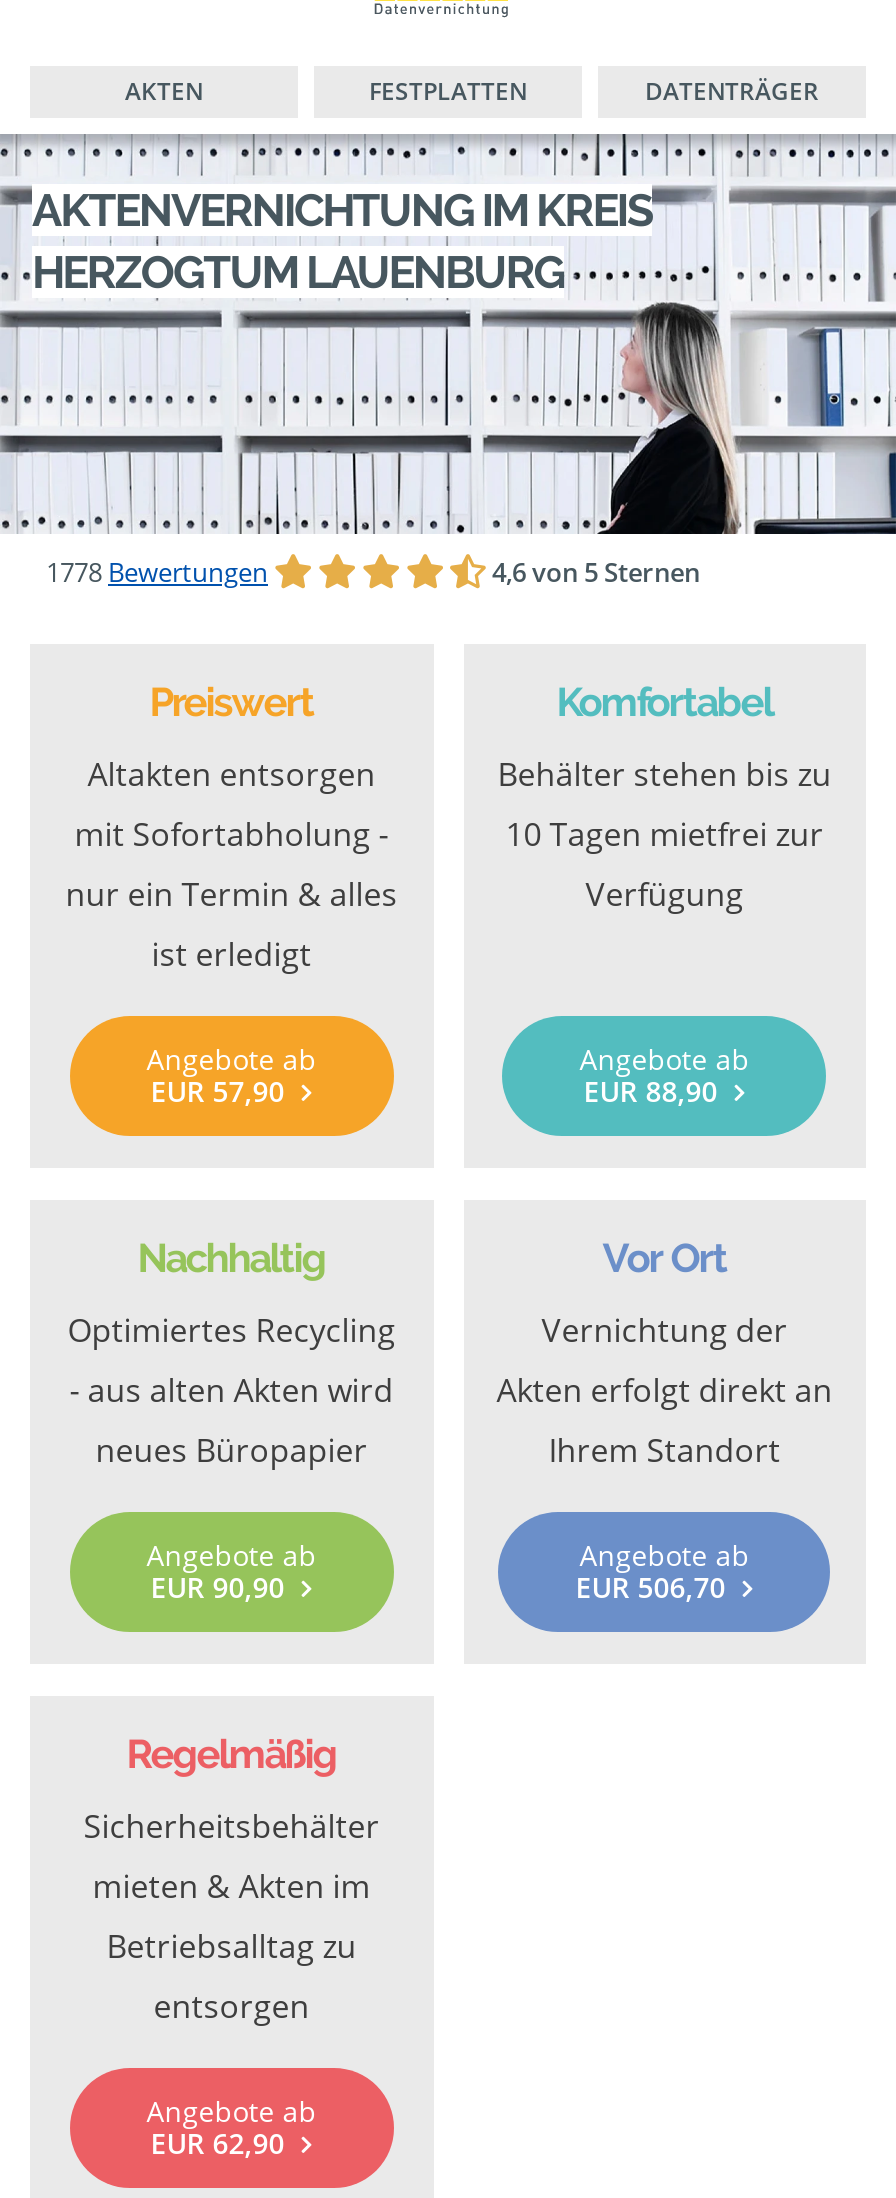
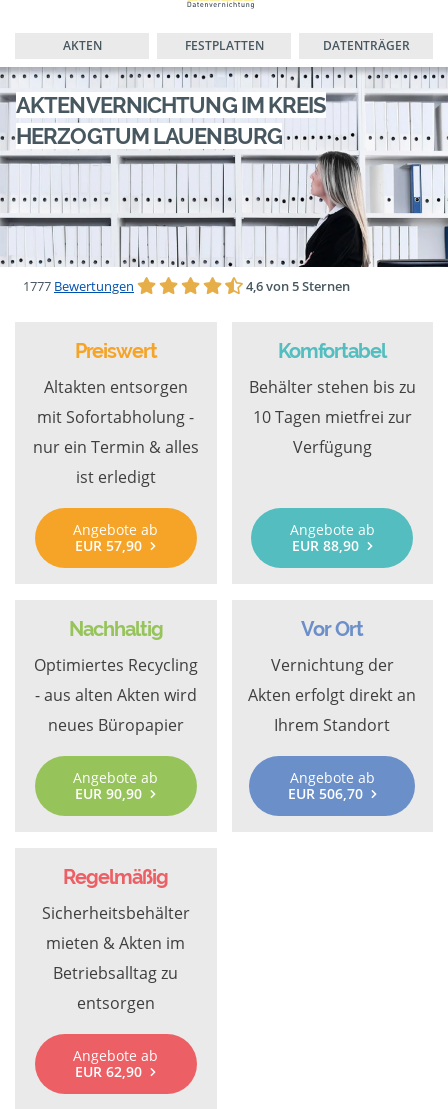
[46,554,268,590] 1778 Bewertungen -> [23,277,134,295] 1777 Bewertungen

